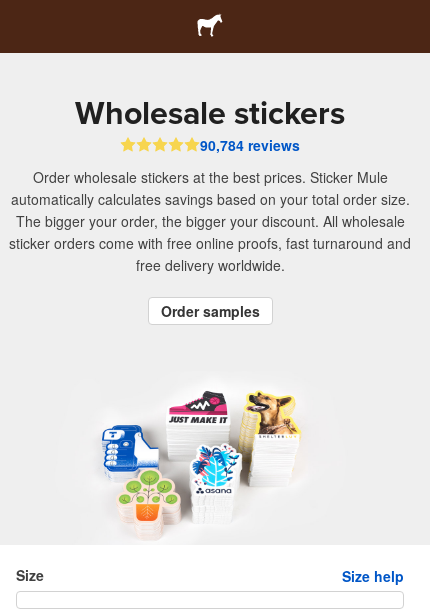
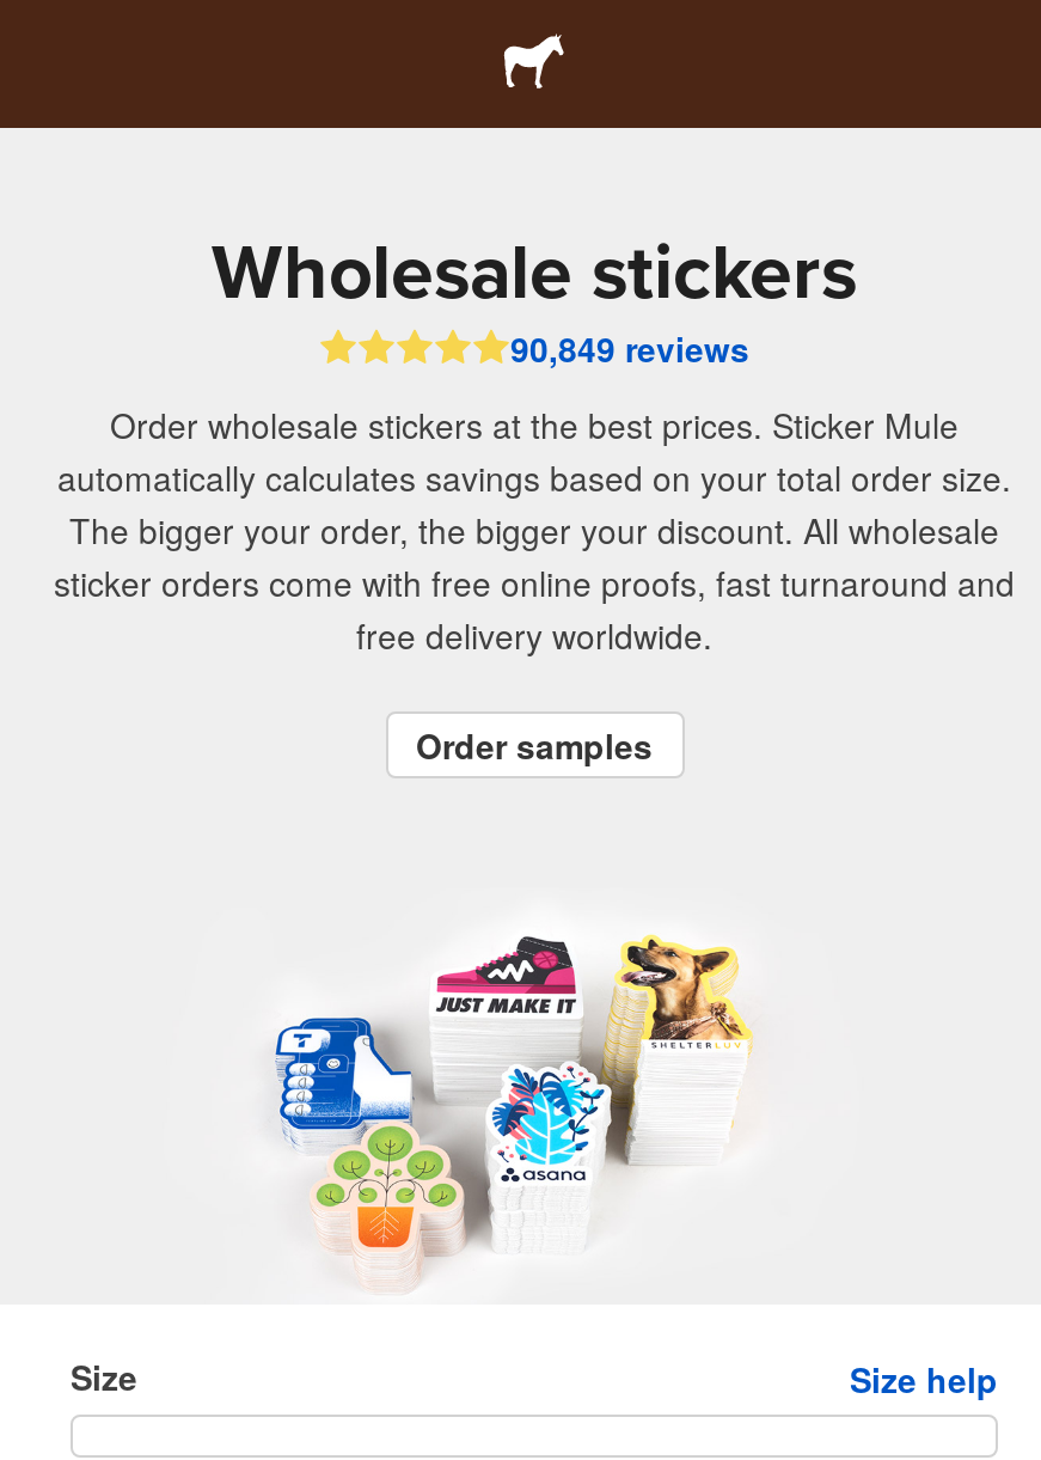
[200,135,300,155] 90,784 reviews -> [510,324,749,372] 90,849 reviews

